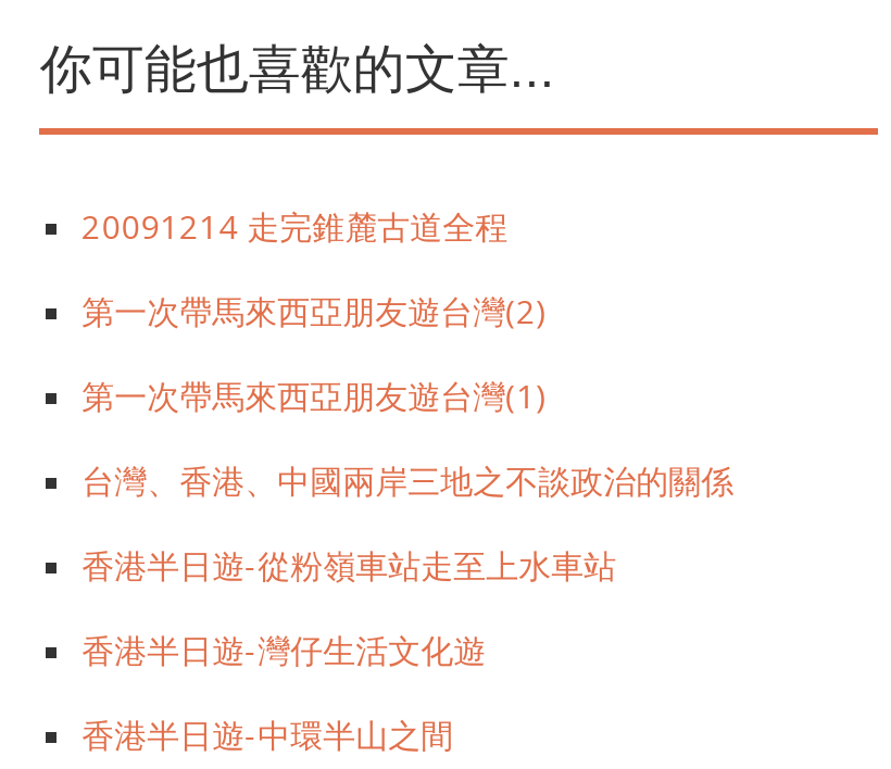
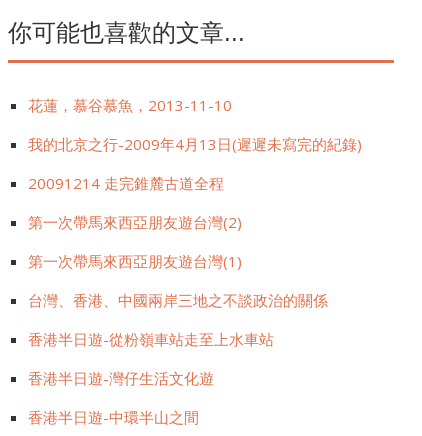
none -> [28,95,362,154] 花蓮，慕谷慕魚，2013-11-10 | 我的北京之行-2009年4月13日(遲遲未寫完的紀錄)

